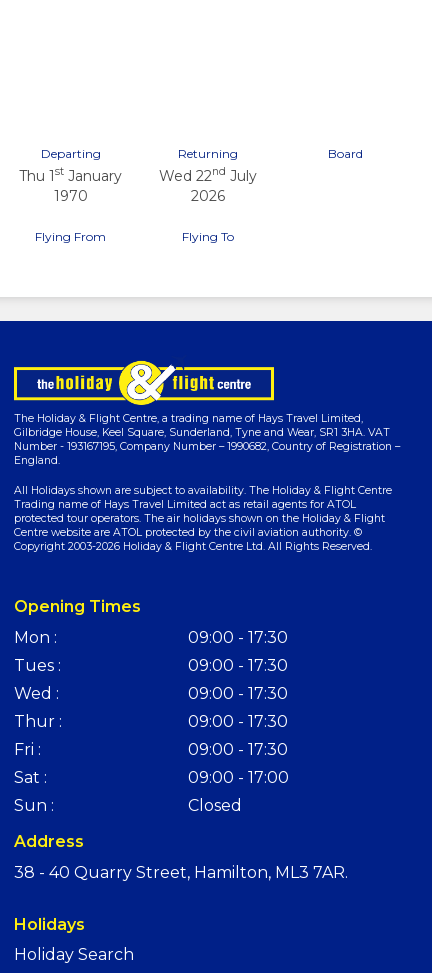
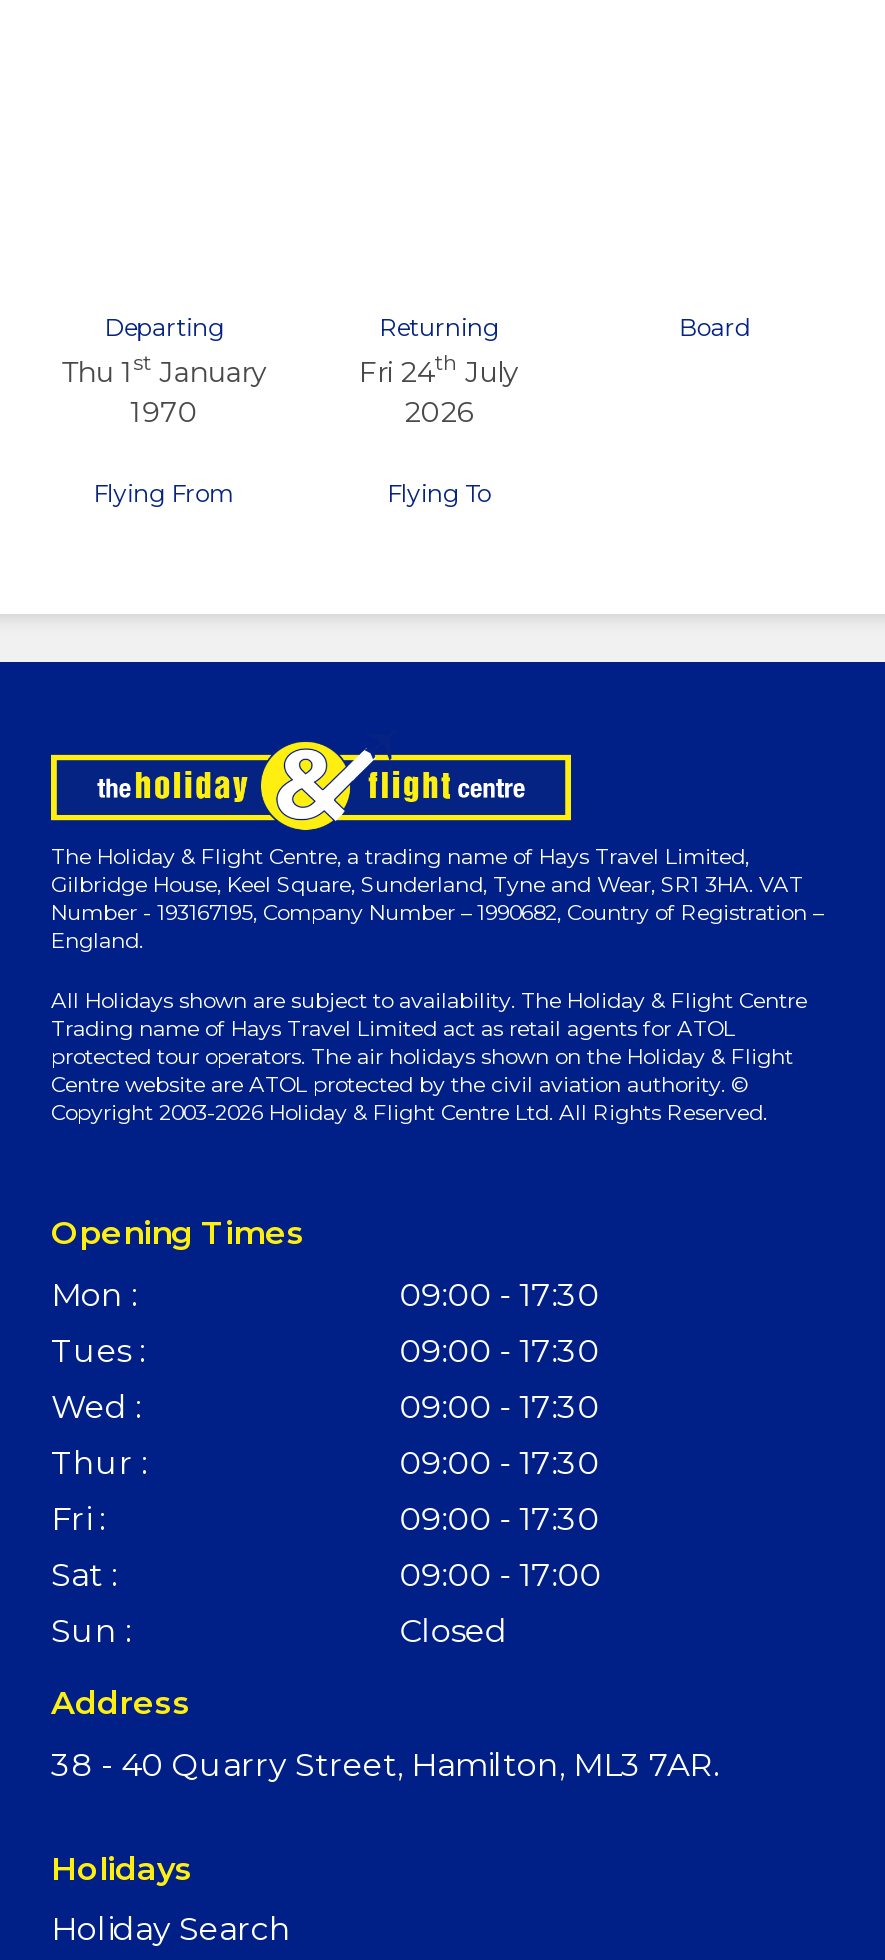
[159,165,257,185] Wed 22nd July -> [359,351,519,389] Fri 24th July

